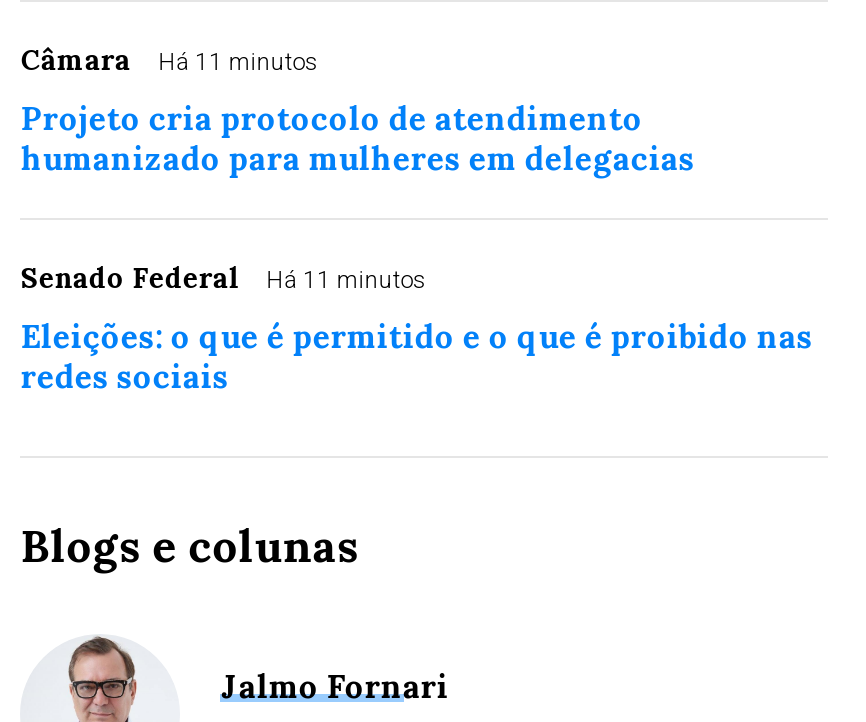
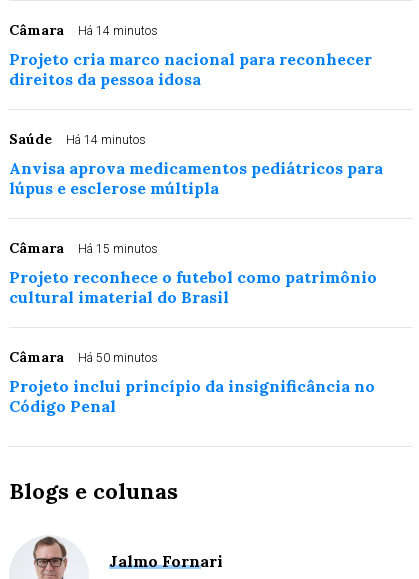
[21,49,813,397] Há 11 minutos | Projeto cria protocolo de atendimento | humanizado para mulheres em delegacias | Senado Federal | Há 11 minutos | Eleições: o que é permitido e o que é proibido nas | redes sociais -> [9,24,383,416] Há 14 minutos | Projeto cria marco nacional para reconhecer | direitos da pessoa idosa | Saúde | Há 14 minutos | Anvisa aprova medicamentos pediátricos para | lúpus e esclerose múltipla | Câmara | Há 15 minutos | Projeto reconhece o futebol como patrimônio | cultural imaterial do Brasil | Câmara | Há 50 minutos | Projeto inclui princípio da insignificância no | Código Penal

